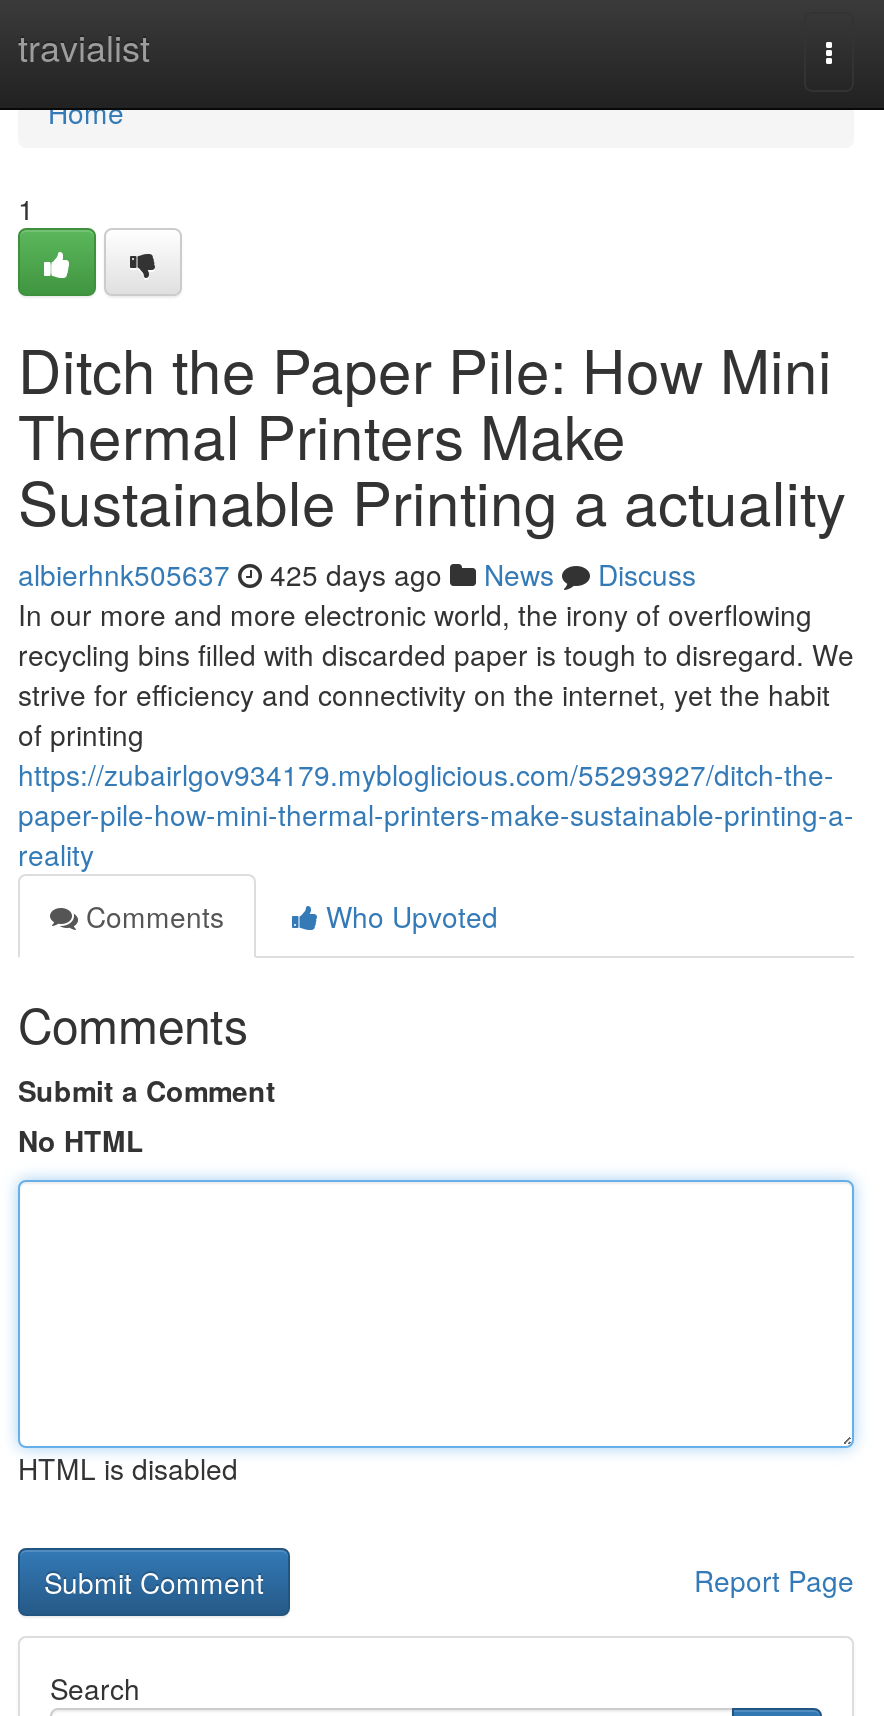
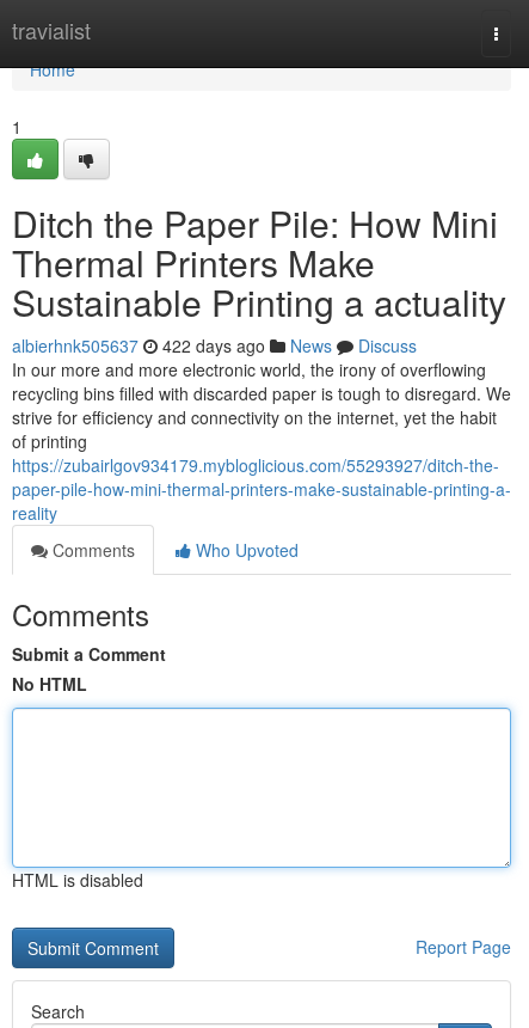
[18,554,696,594] albierhnk505637 425 days ago News Discuss -> [12,334,417,357] albierhnk505637 422 days ago News Discuss

